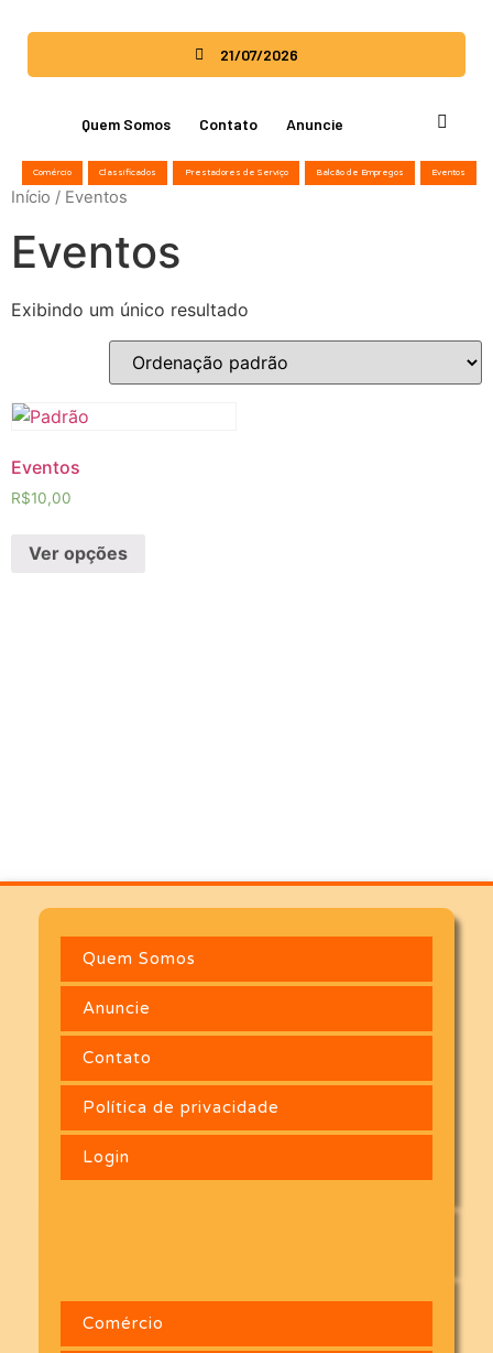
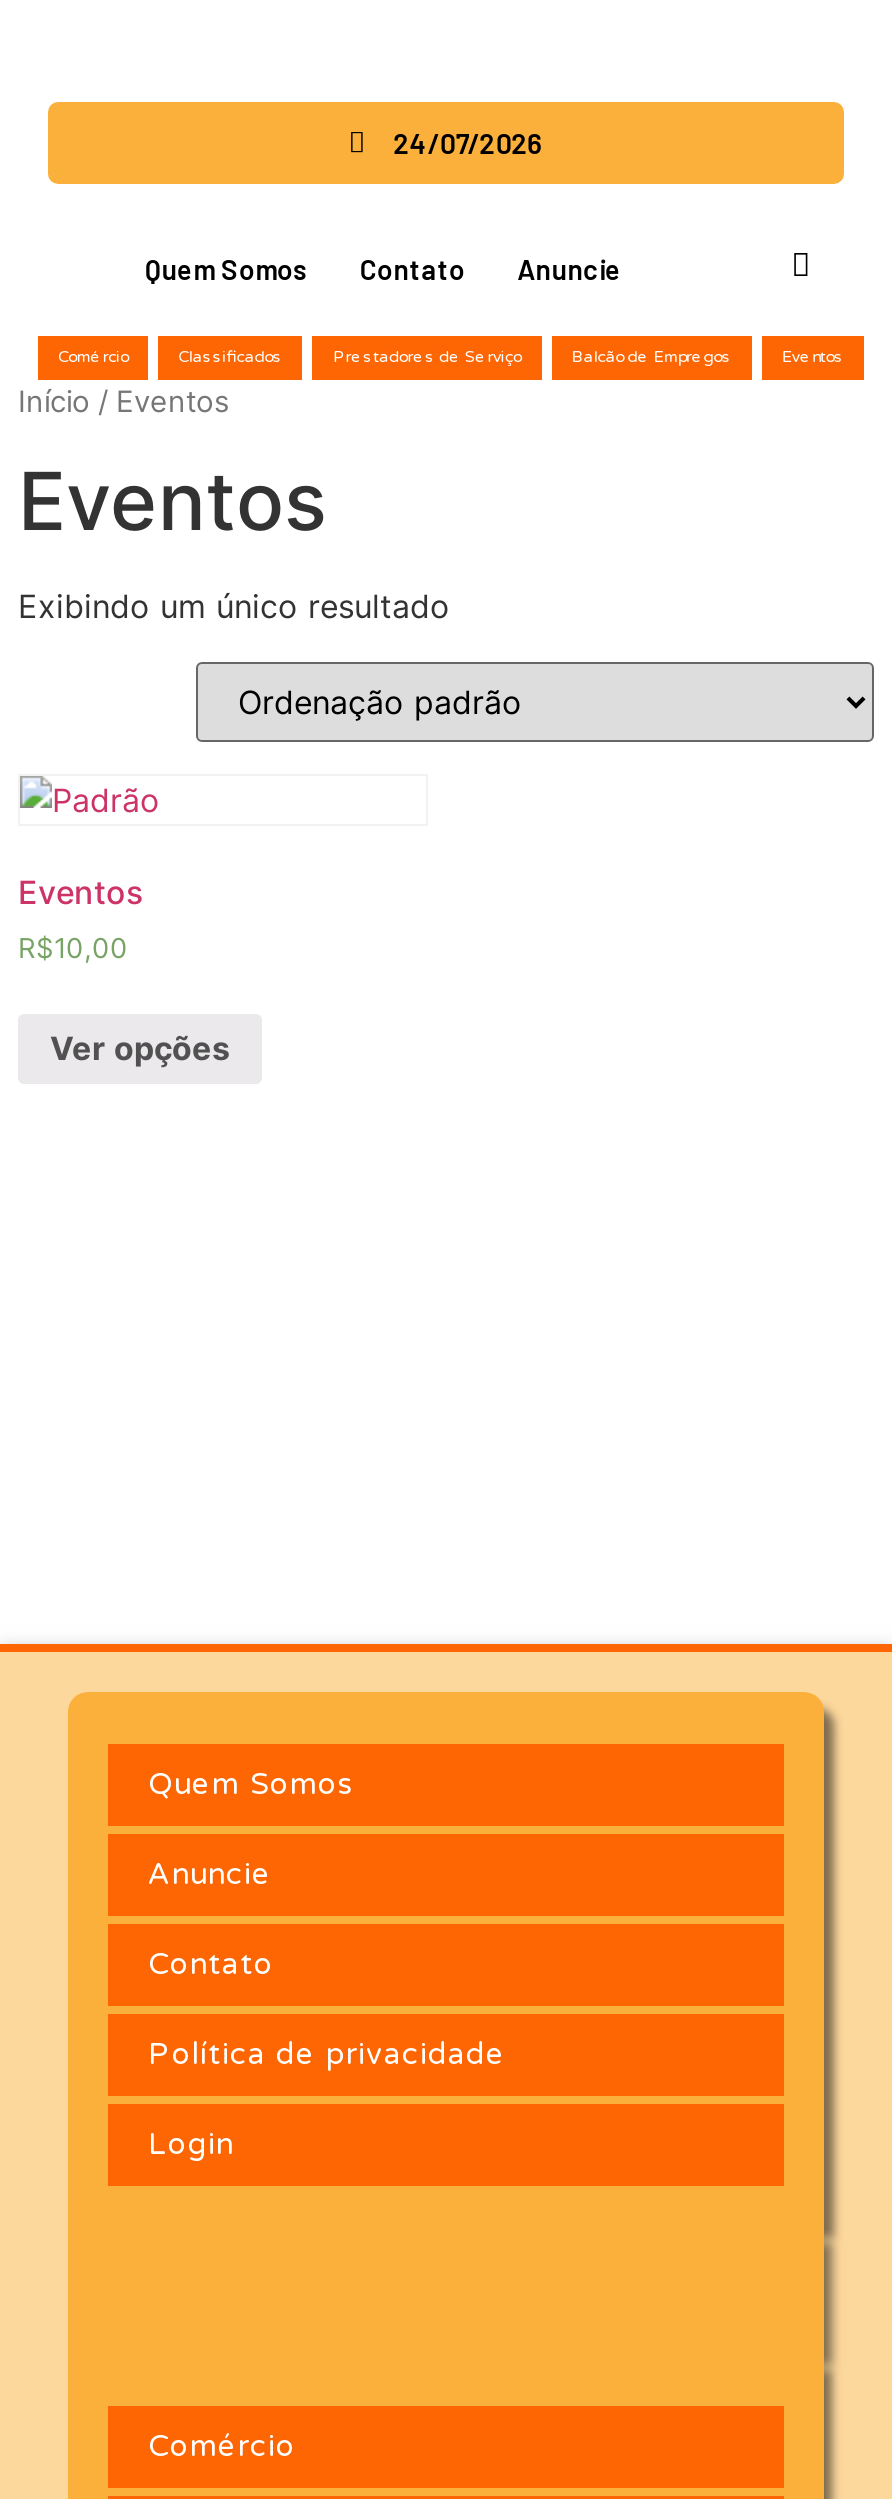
[220,45,298,64] 21/07/2026 -> [394,126,544,160] 24/07/2026

